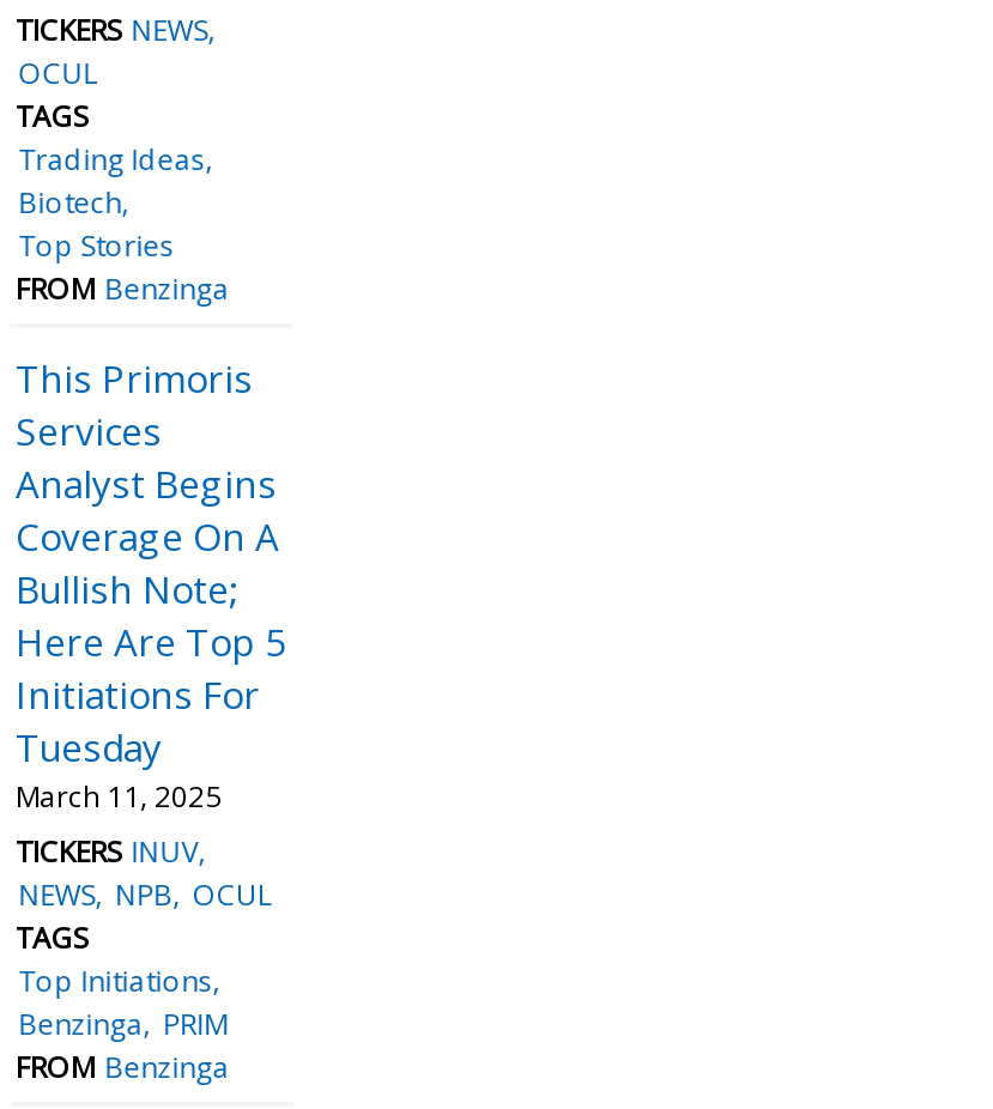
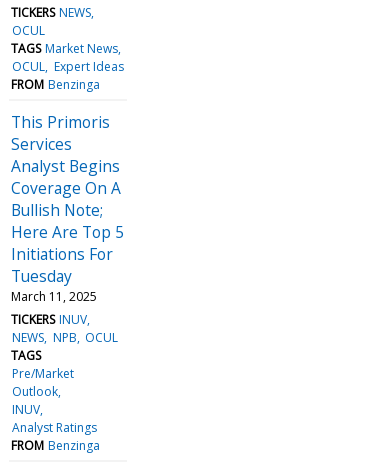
[16,95,205,265] TAGS | Trading Ideas | Biotech | Top Stories -> [11,40,124,75] TAGS Market News | OCUL Expert Ideas
moved [16,268,286,958] -> [11,76,124,364]: FROM Benzinga | This Primoris | Services | ... | NEWS NPB OCUL | TAGS
[18,960,228,1044] Top Initiations | Benzinga PRIM -> [12,365,97,436] Pre/Market | Outlook | INUV | Analyst Ratings

